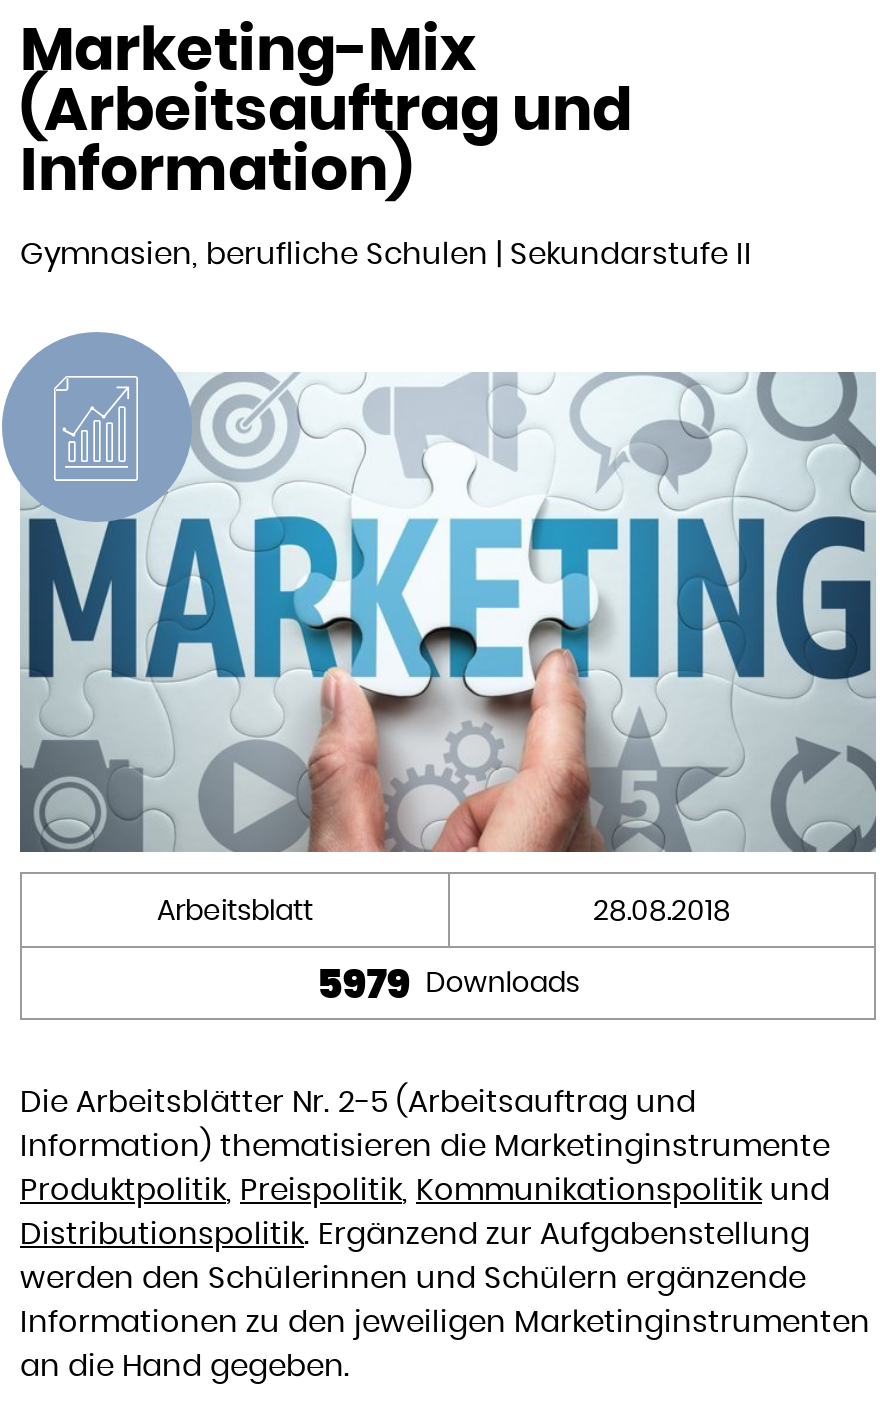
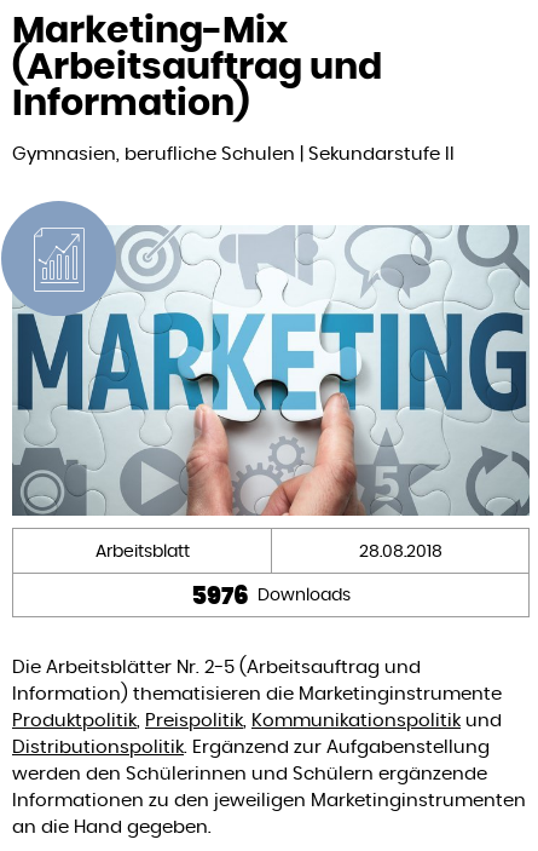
[316,955,580,1011] 5979 Downloads -> [191,578,351,612] 5976 Downloads

